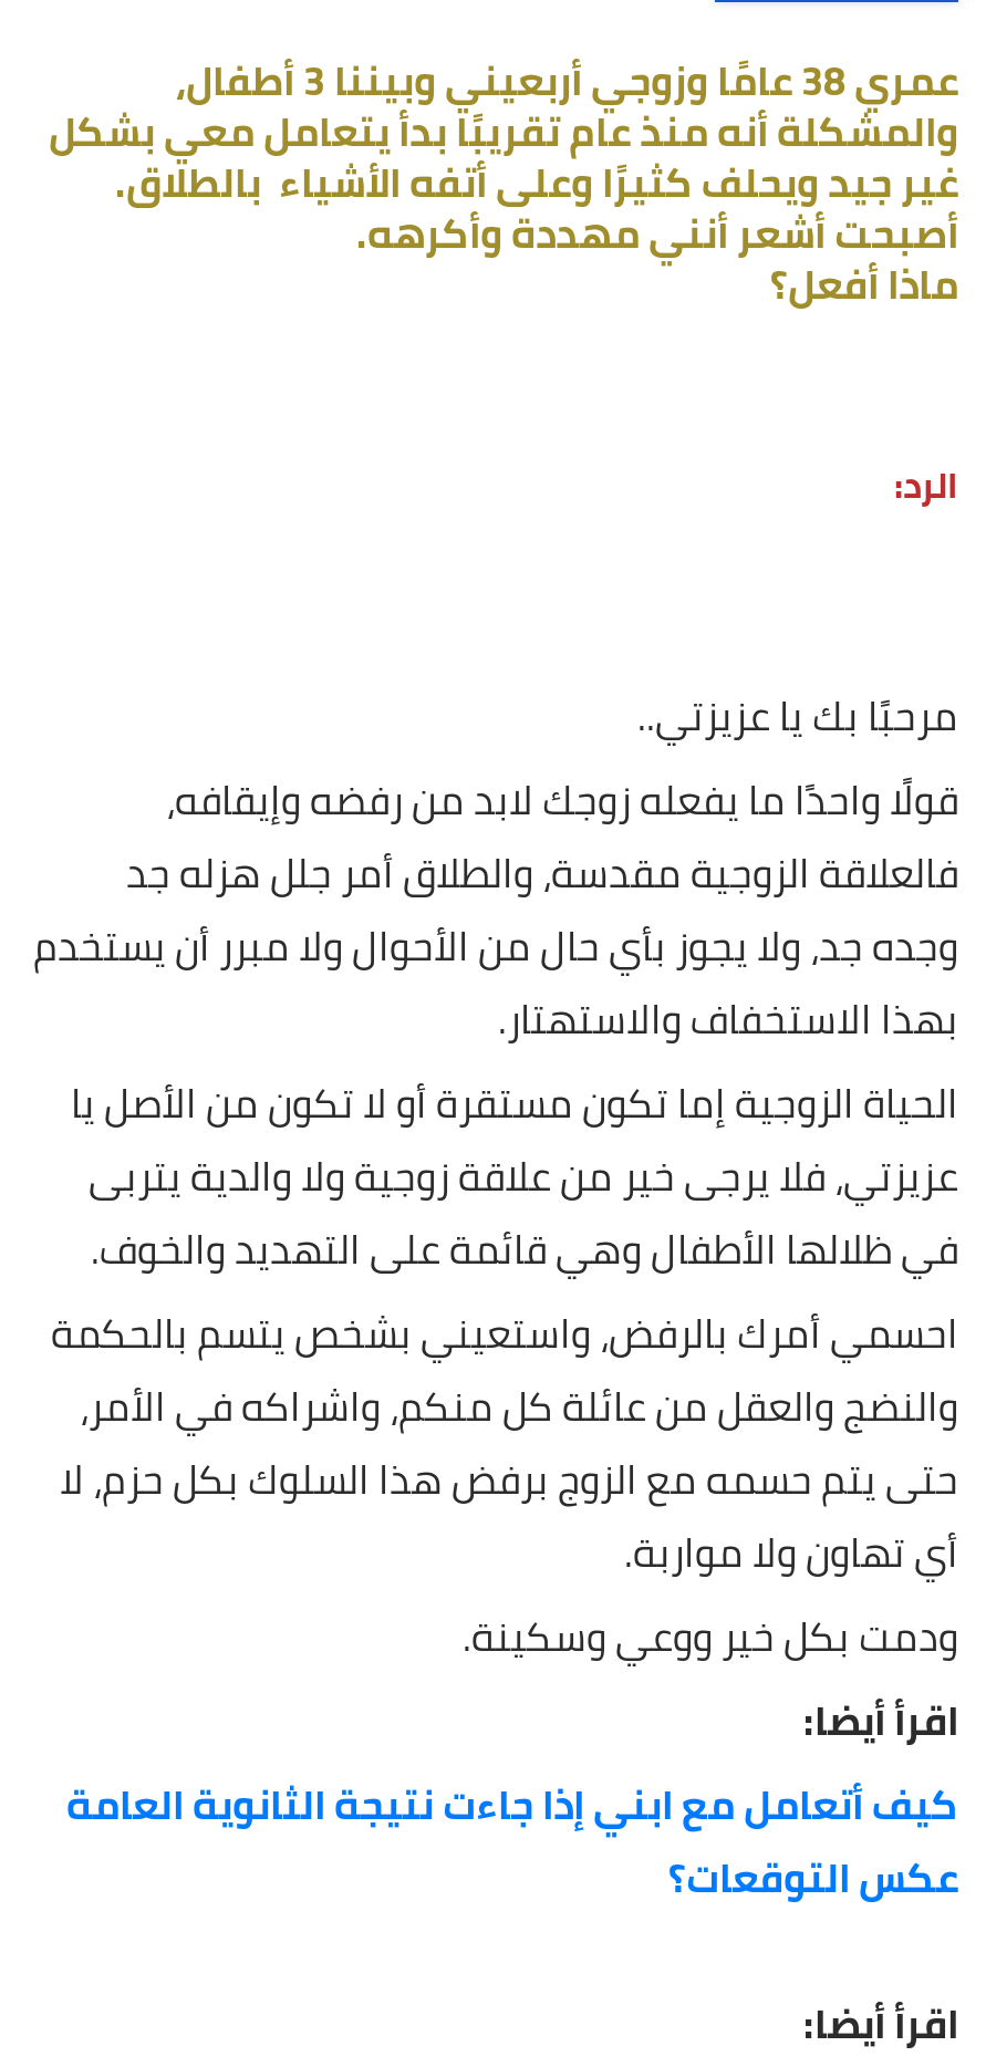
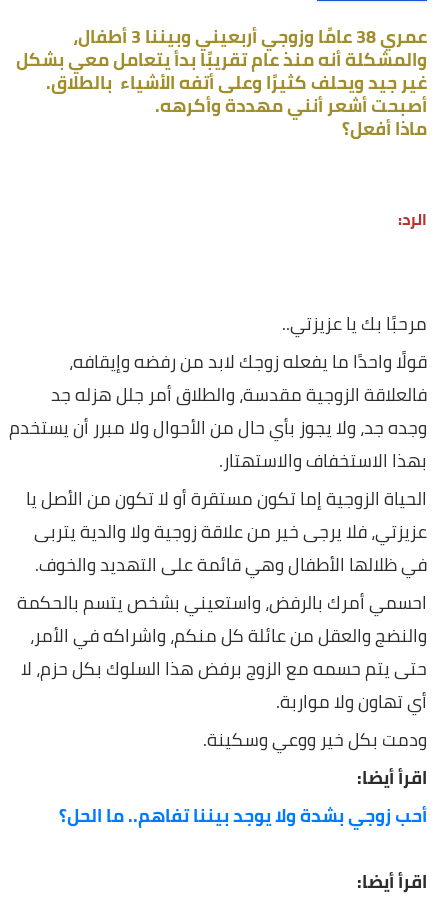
[66,1769,958,1915] كيف أتعامل مع ابني إذا جاءت نتيجة الثانوية العامة | عكس التوقعات؟ -> [59,799,427,832] أحب زوجي بشدة ولا يوجد بيننا تفاهم.. ما الحل؟

